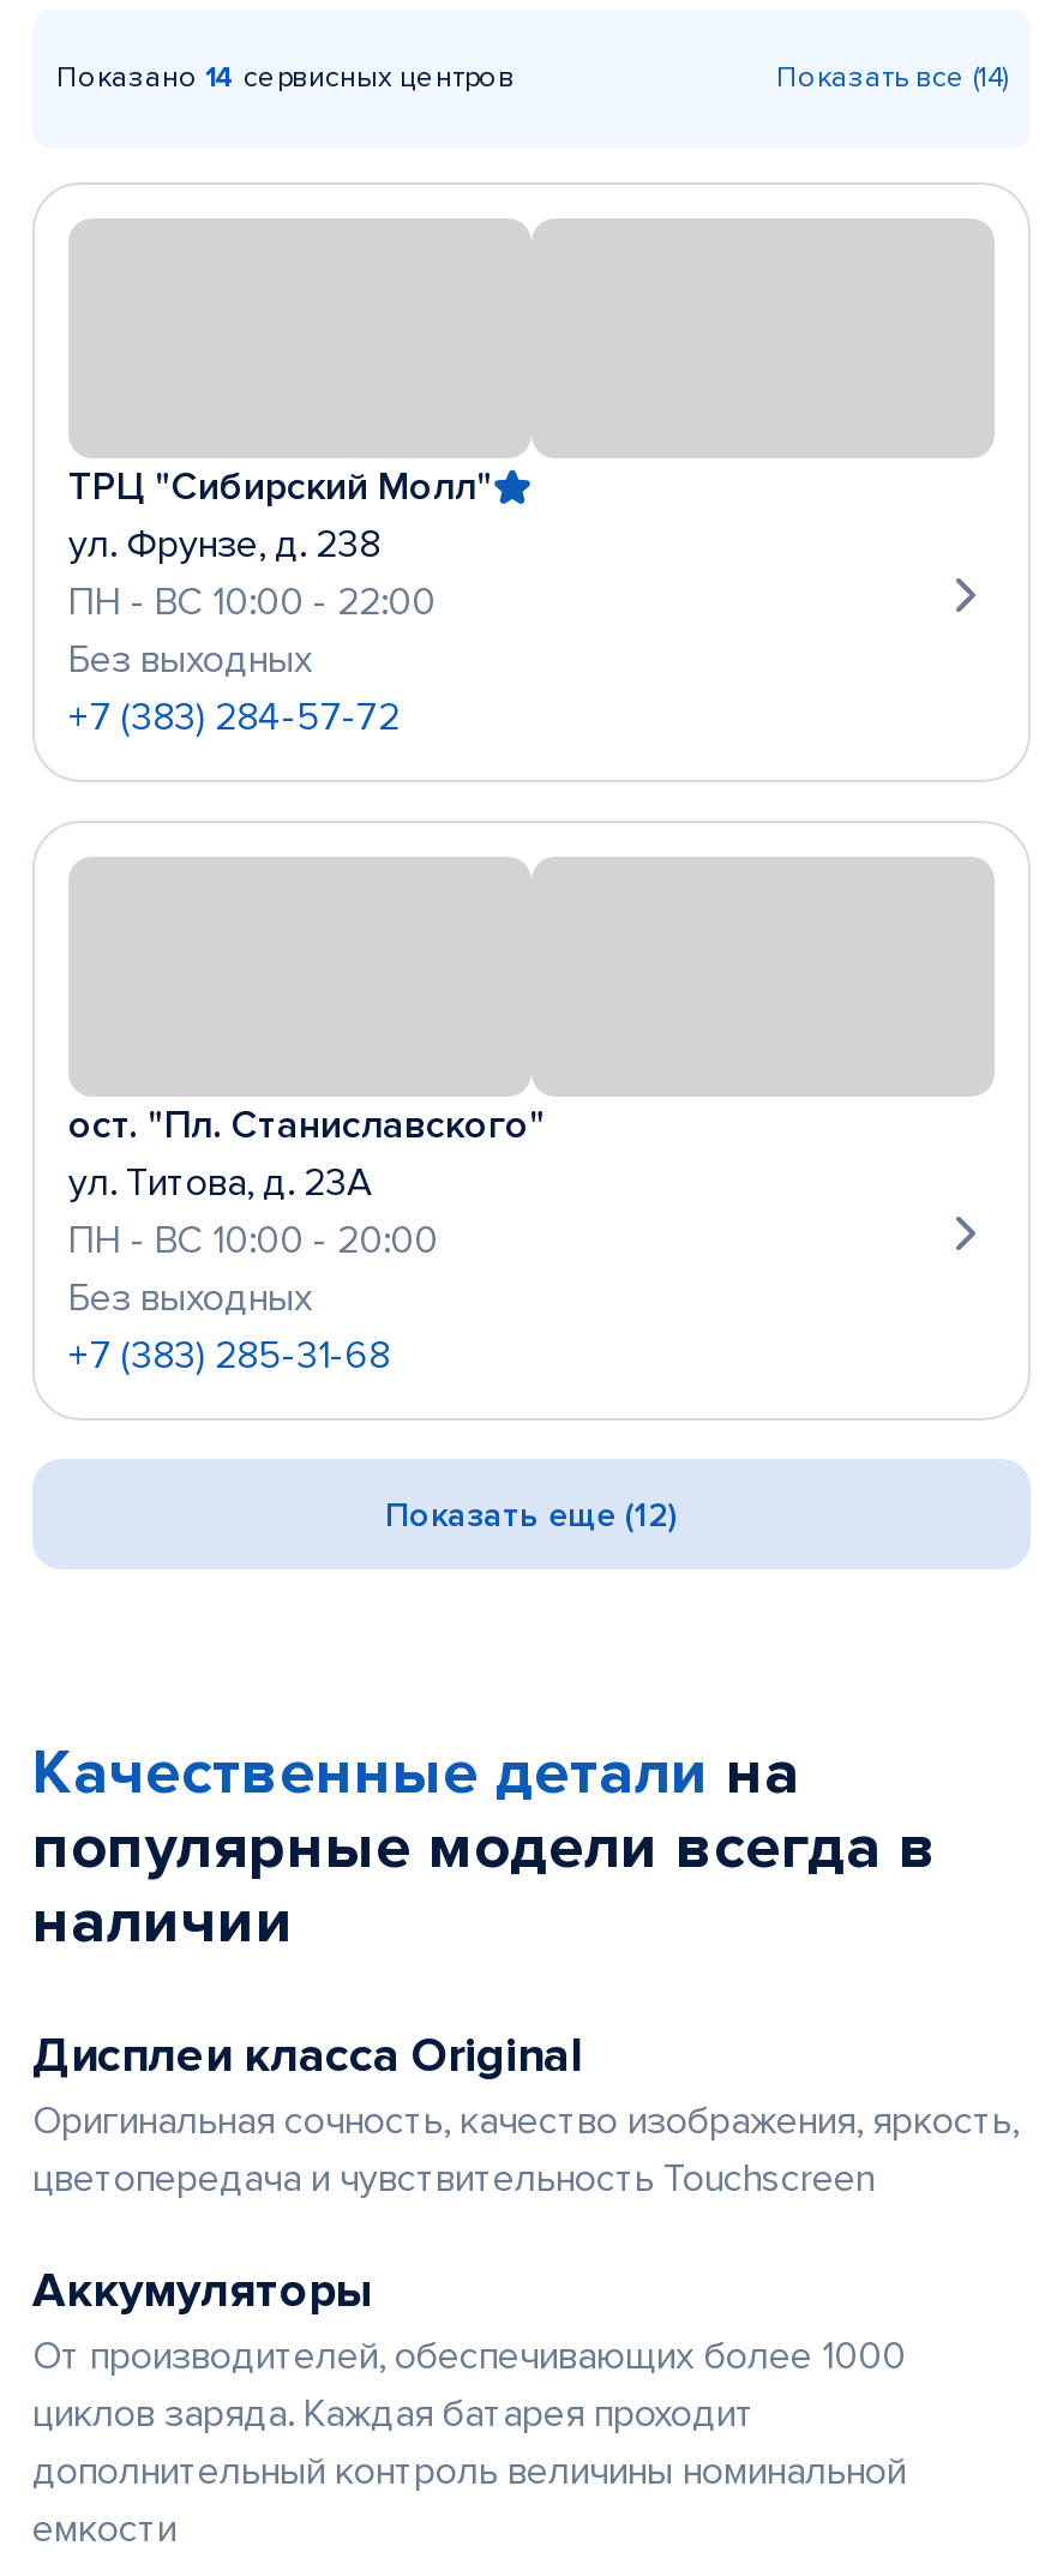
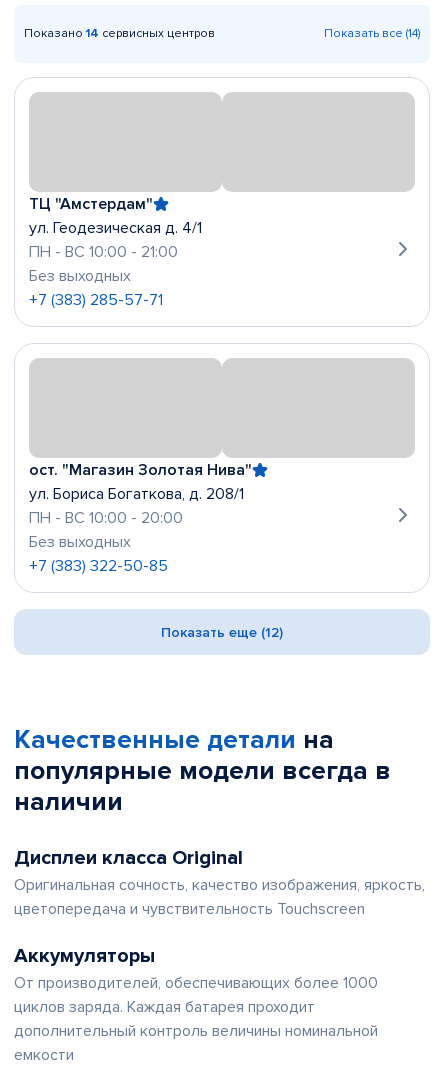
[68,463,493,626] ТРЦ "Сибирский Молл" | ул. Фрунзе, д. 238 | ПН - ВС 10:00 - 22:00 -> [29,194,202,262] ТЦ "Амстердам" | ул. Геодезическая д. 4/1 | ПН - ВС 10:00 - 21:00
[68,693,400,741] +7 (383) 284-57-72 -> [29,290,163,310] +7 (383) 285-57-71
[68,1101,546,1207] ост. "Пл. Станиславского" | ул. Титова, д. 23А -> [29,460,252,504] ост. "Магазин Золотая Нива" | ул. Бориса Богаткова, д. 208/1
[68,1332,390,1380] +7 (383) 285-31-68 -> [29,556,168,576] +7 (383) 322-50-85

